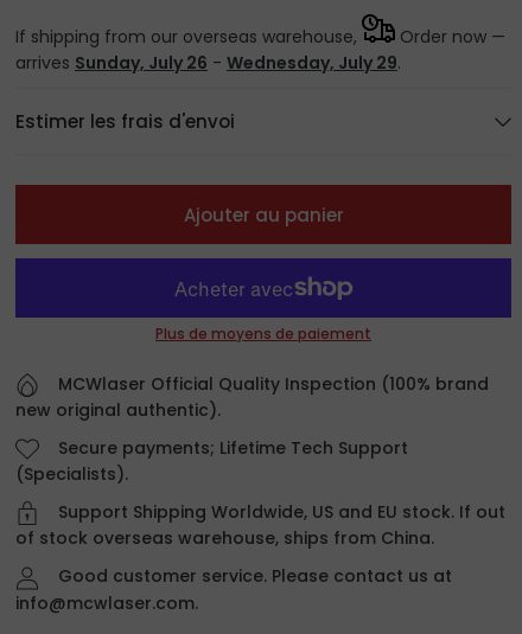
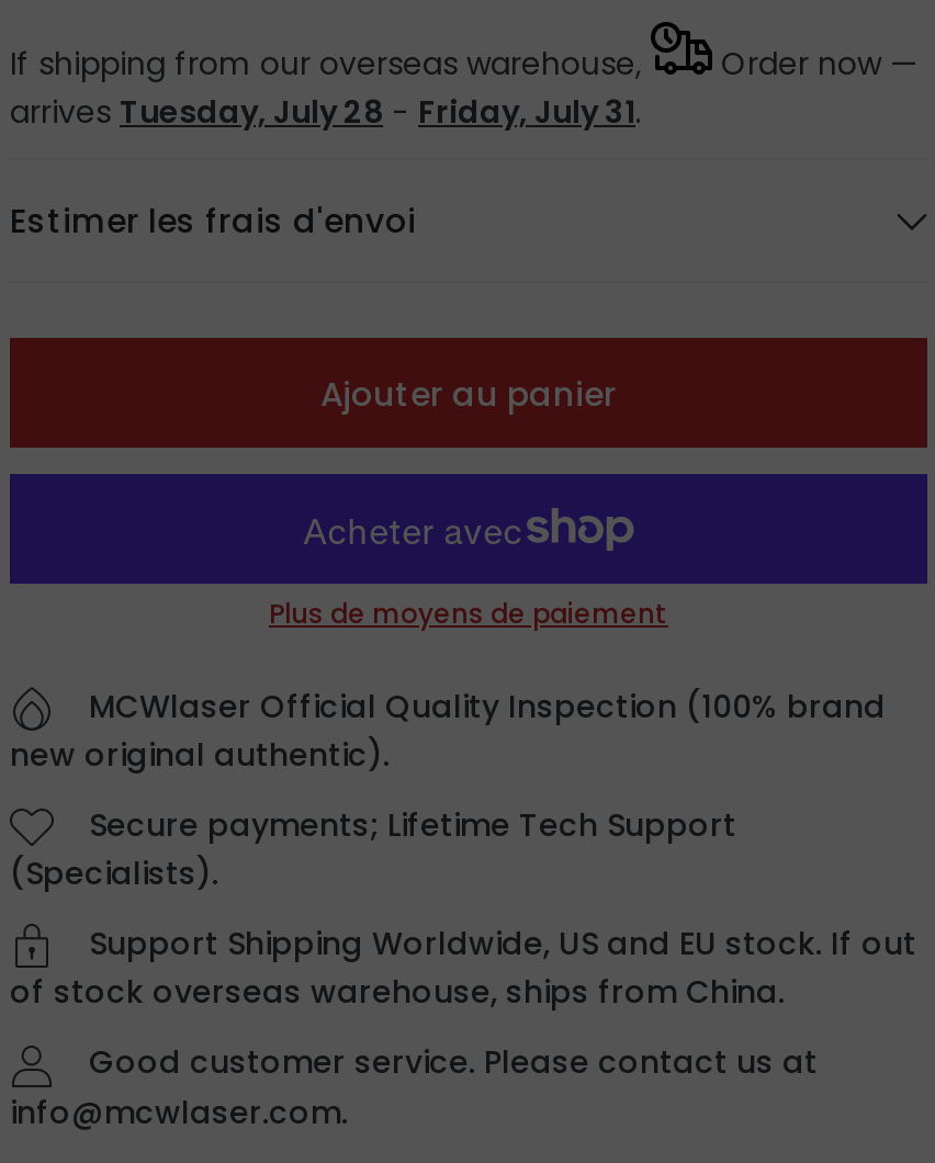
[15,51,401,75] arrives Sunday, July 26 - Wednesday, July 29. -> [10,90,642,134] arrives Tuesday, July 28 - Friday, July 31.

